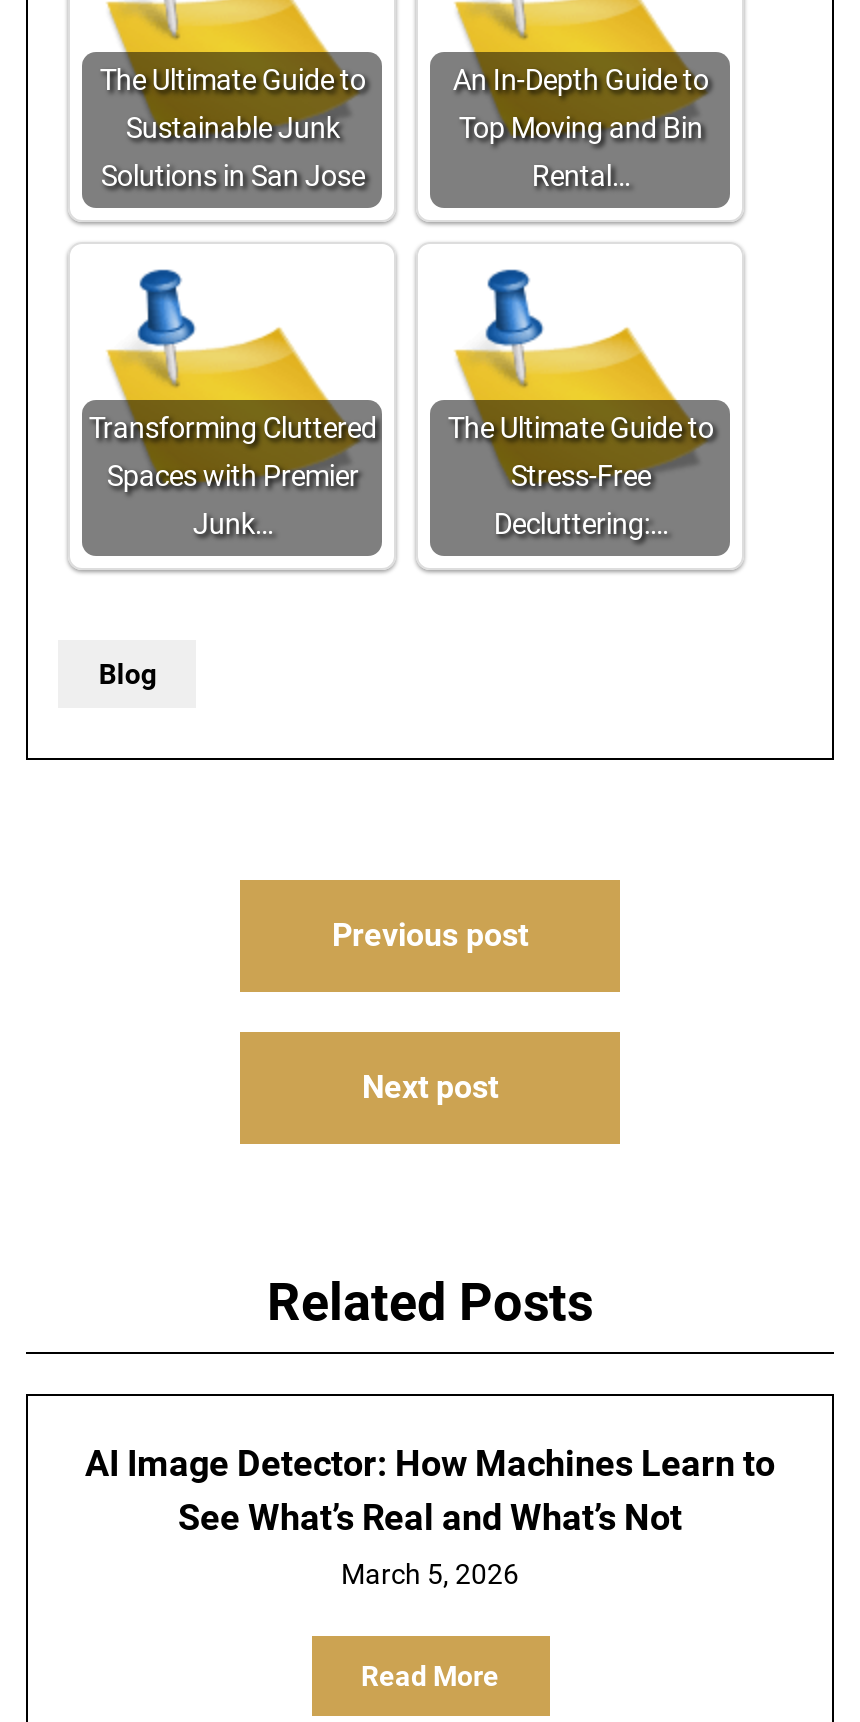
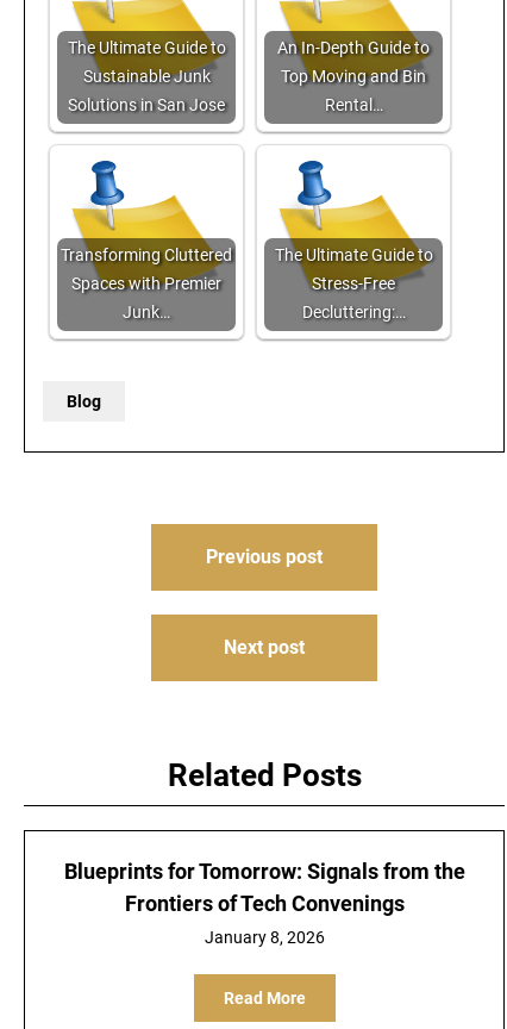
[85,1442,775,1538] AI Image Detector: How Machines Learn to | See What’s Real and What’s Not -> [64,859,465,916] Blueprints for Tomorrow: Signals from the | Frontiers of Tech Convenings
[341,1558,519,1590] March 5, 2026 -> [204,928,324,947] January 8, 2026

